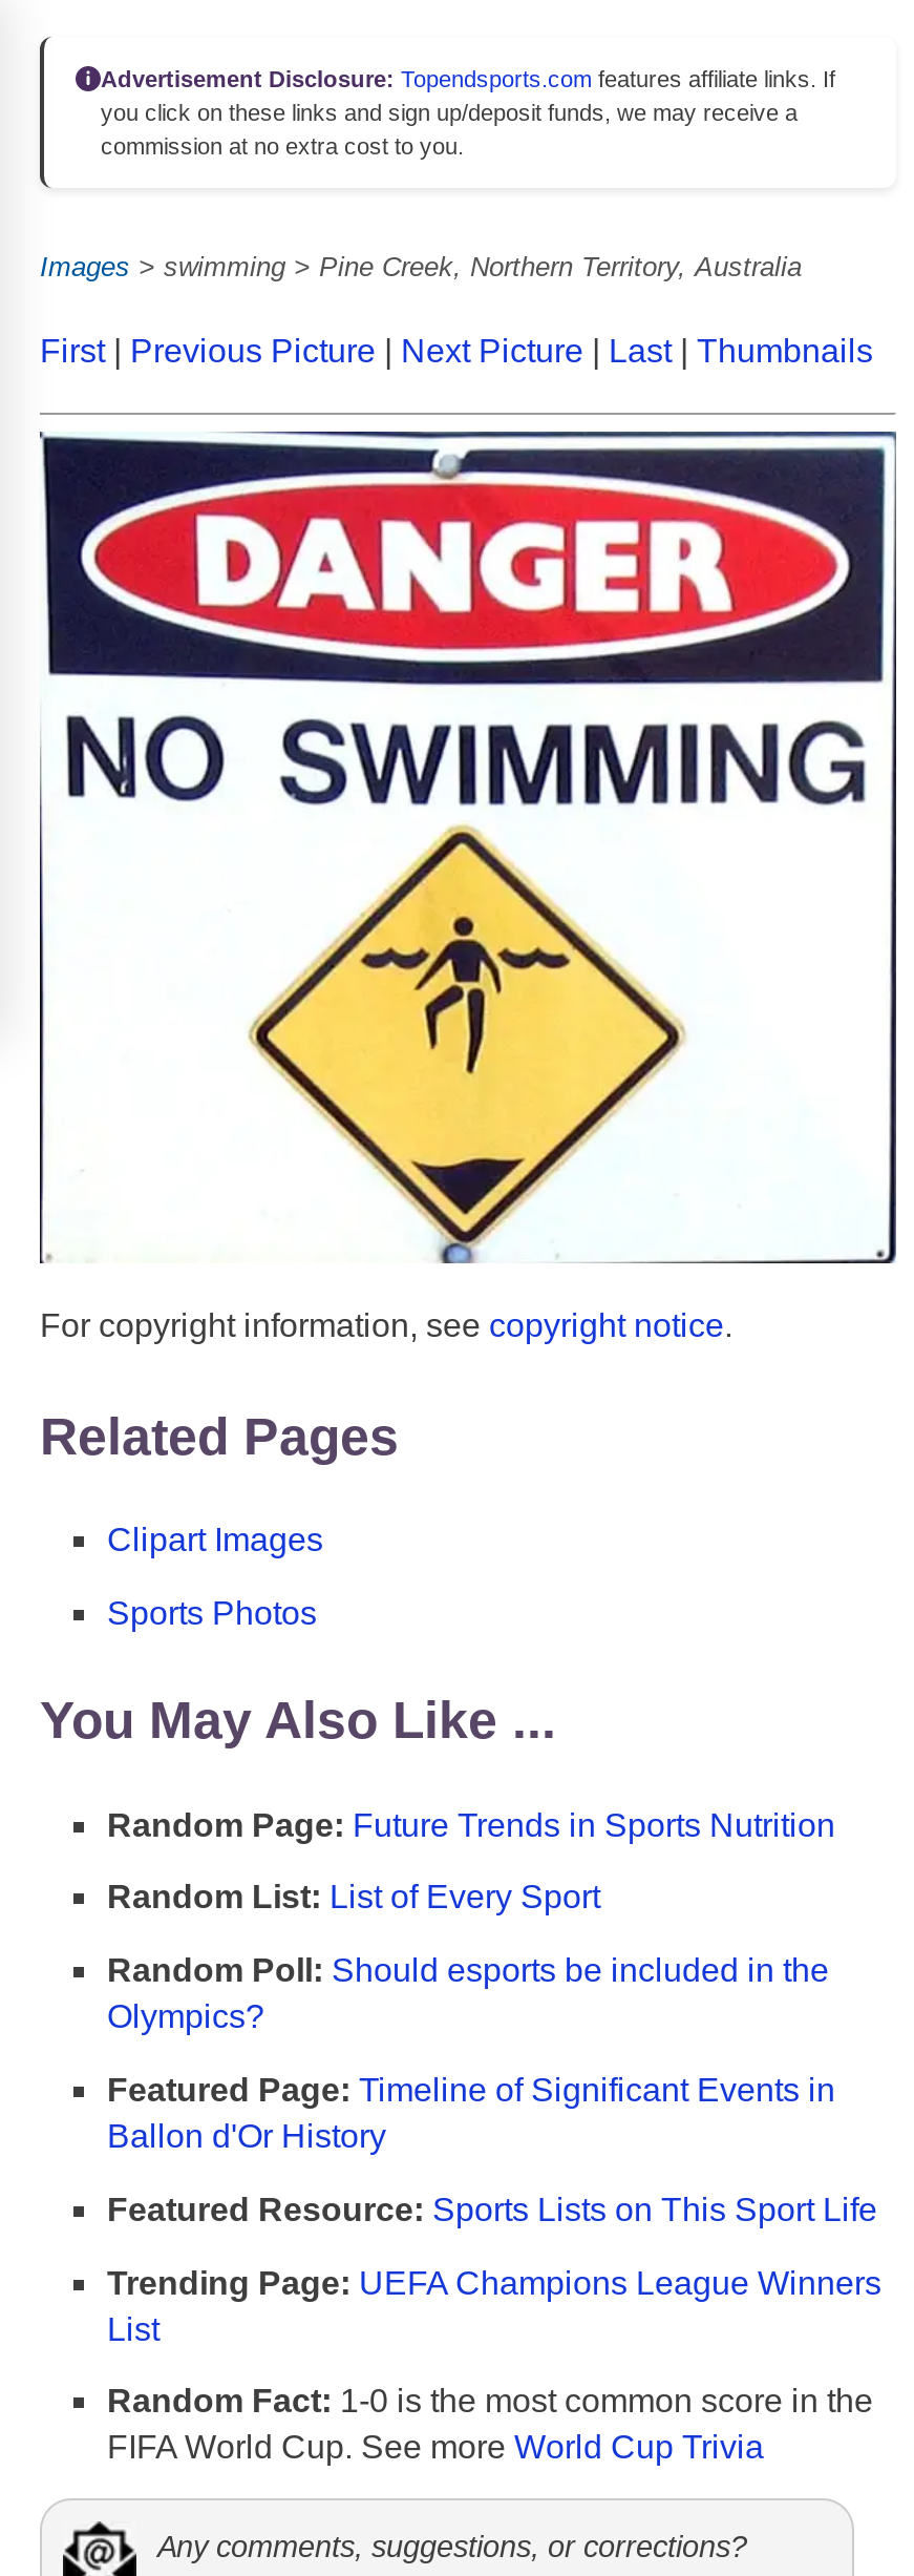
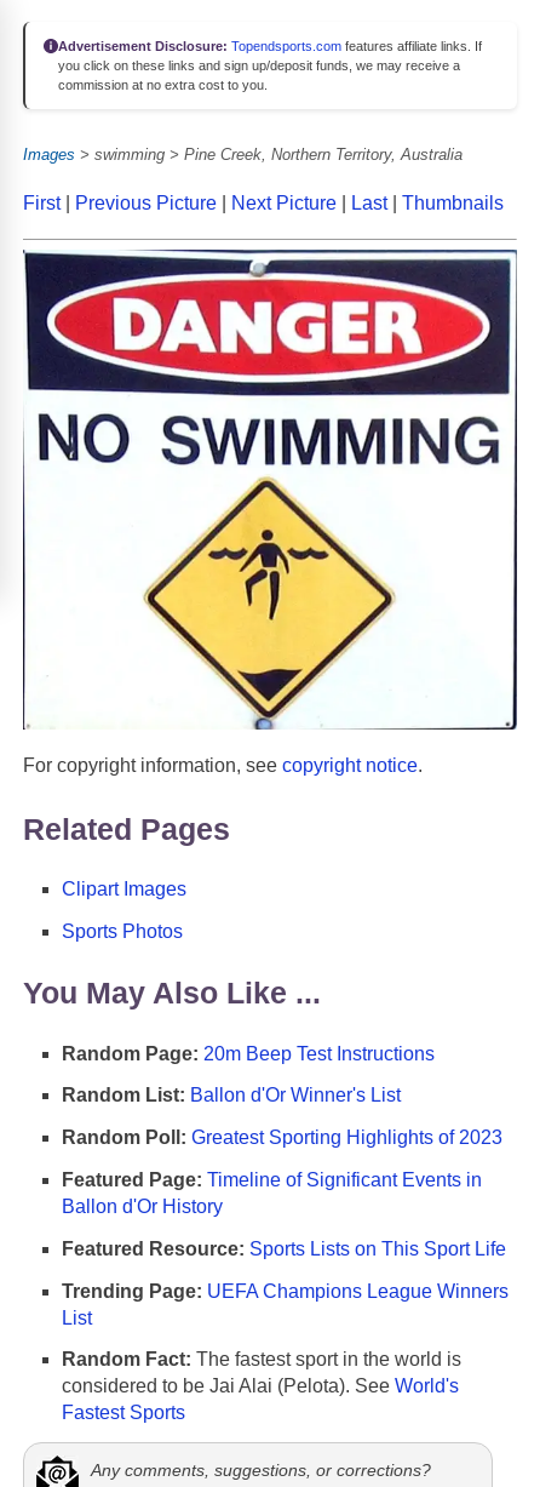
[107,1806,835,1842] Random Page: Future Trends in Sports Nutrition -> [62,1043,435,1063] Random Page: 20m Beep Test Instructions
[107,1879,600,1915] Random List: List of Every Sport -> [62,1085,401,1106] Random List: Ballon d'Or Winner's List
[107,1952,829,2034] Random Poll: Should esports be included in the | Olympics? -> [62,1127,502,1148] Random Poll: Greatest Sporting Highlights of 2023
moved [107,2072,881,2346] -> [62,1169,509,1328]: Featured Page: Timeline of Significant Events in | Ballon d'Or History | Featured Resource: Sports Lists on This Sport Life | Trending Page: UEFA Champions League Winners | List
[107,2383,873,2465] Random Fact: 1-0 is the most common score in the | FIFA World Cup. See more World Cup Trivia -> [62,1349,461,1423] Random Fact: The fastest sport in the world is | considered to be Jai Alai (Pelota). See World's | Fastest Sports

